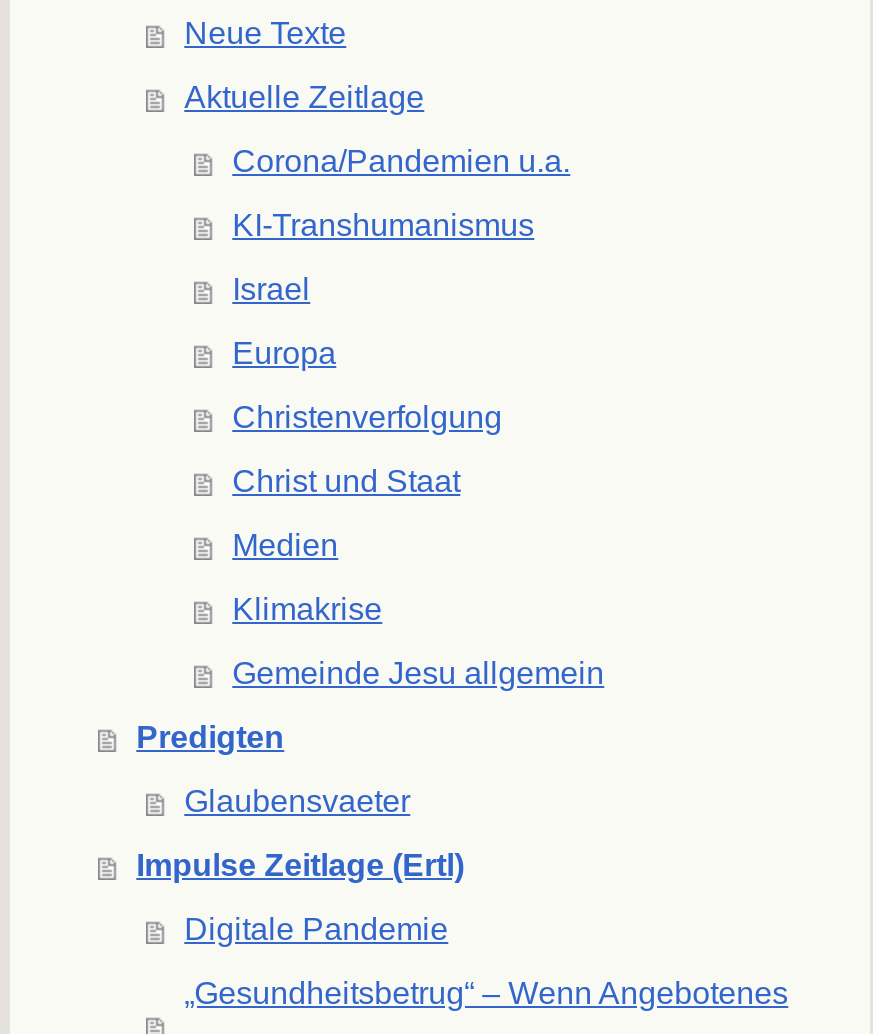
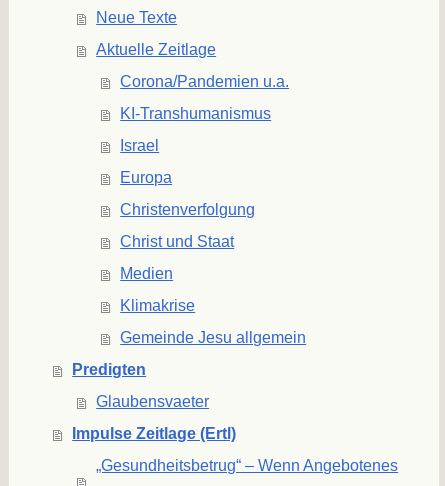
[184,912,448,946] Digitale Pandemie -> none

